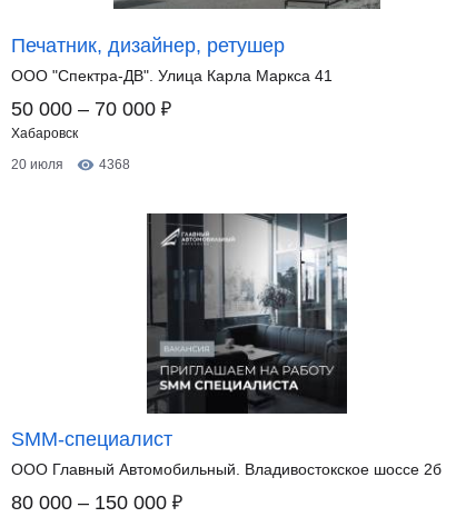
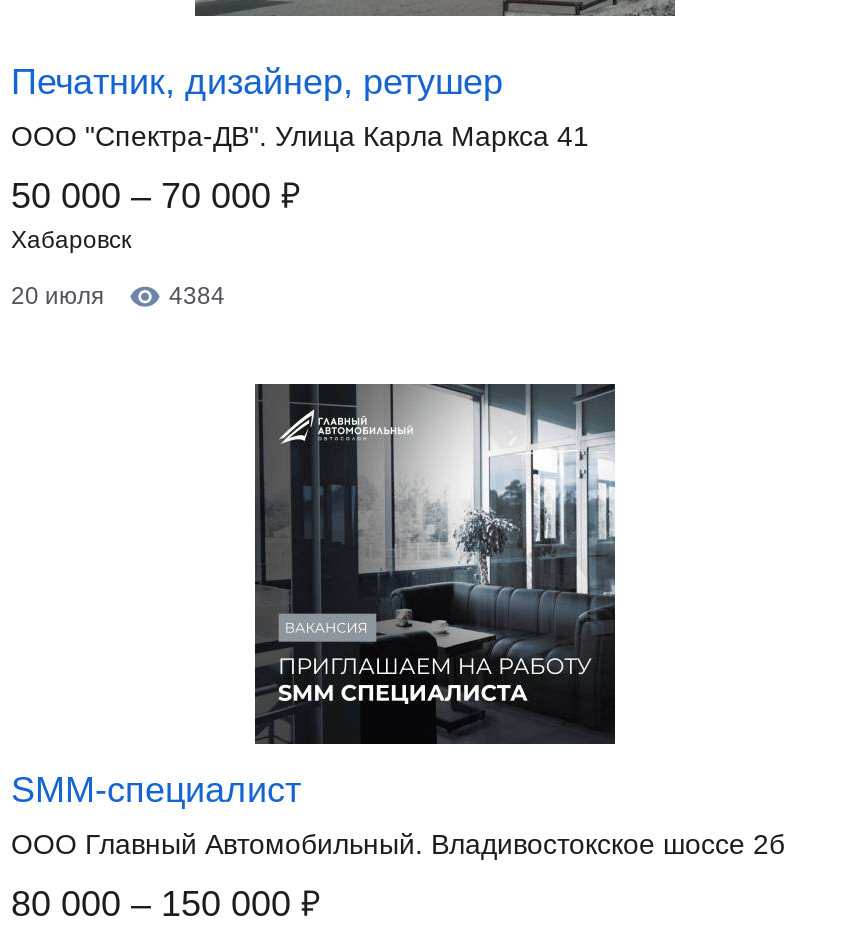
[99,157,130,172] 4368 -> [169,282,225,310] 4384

